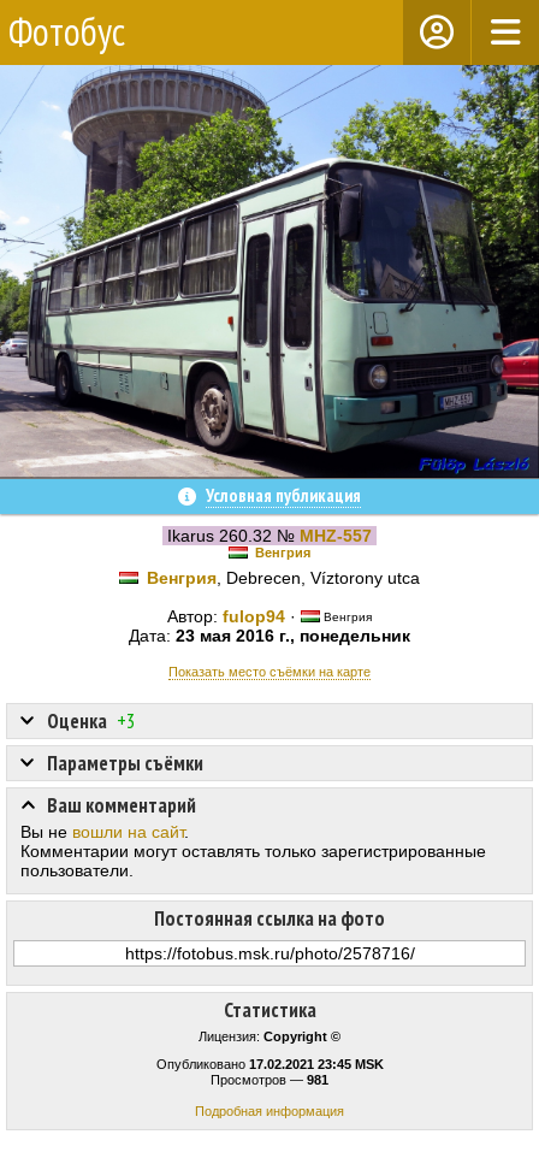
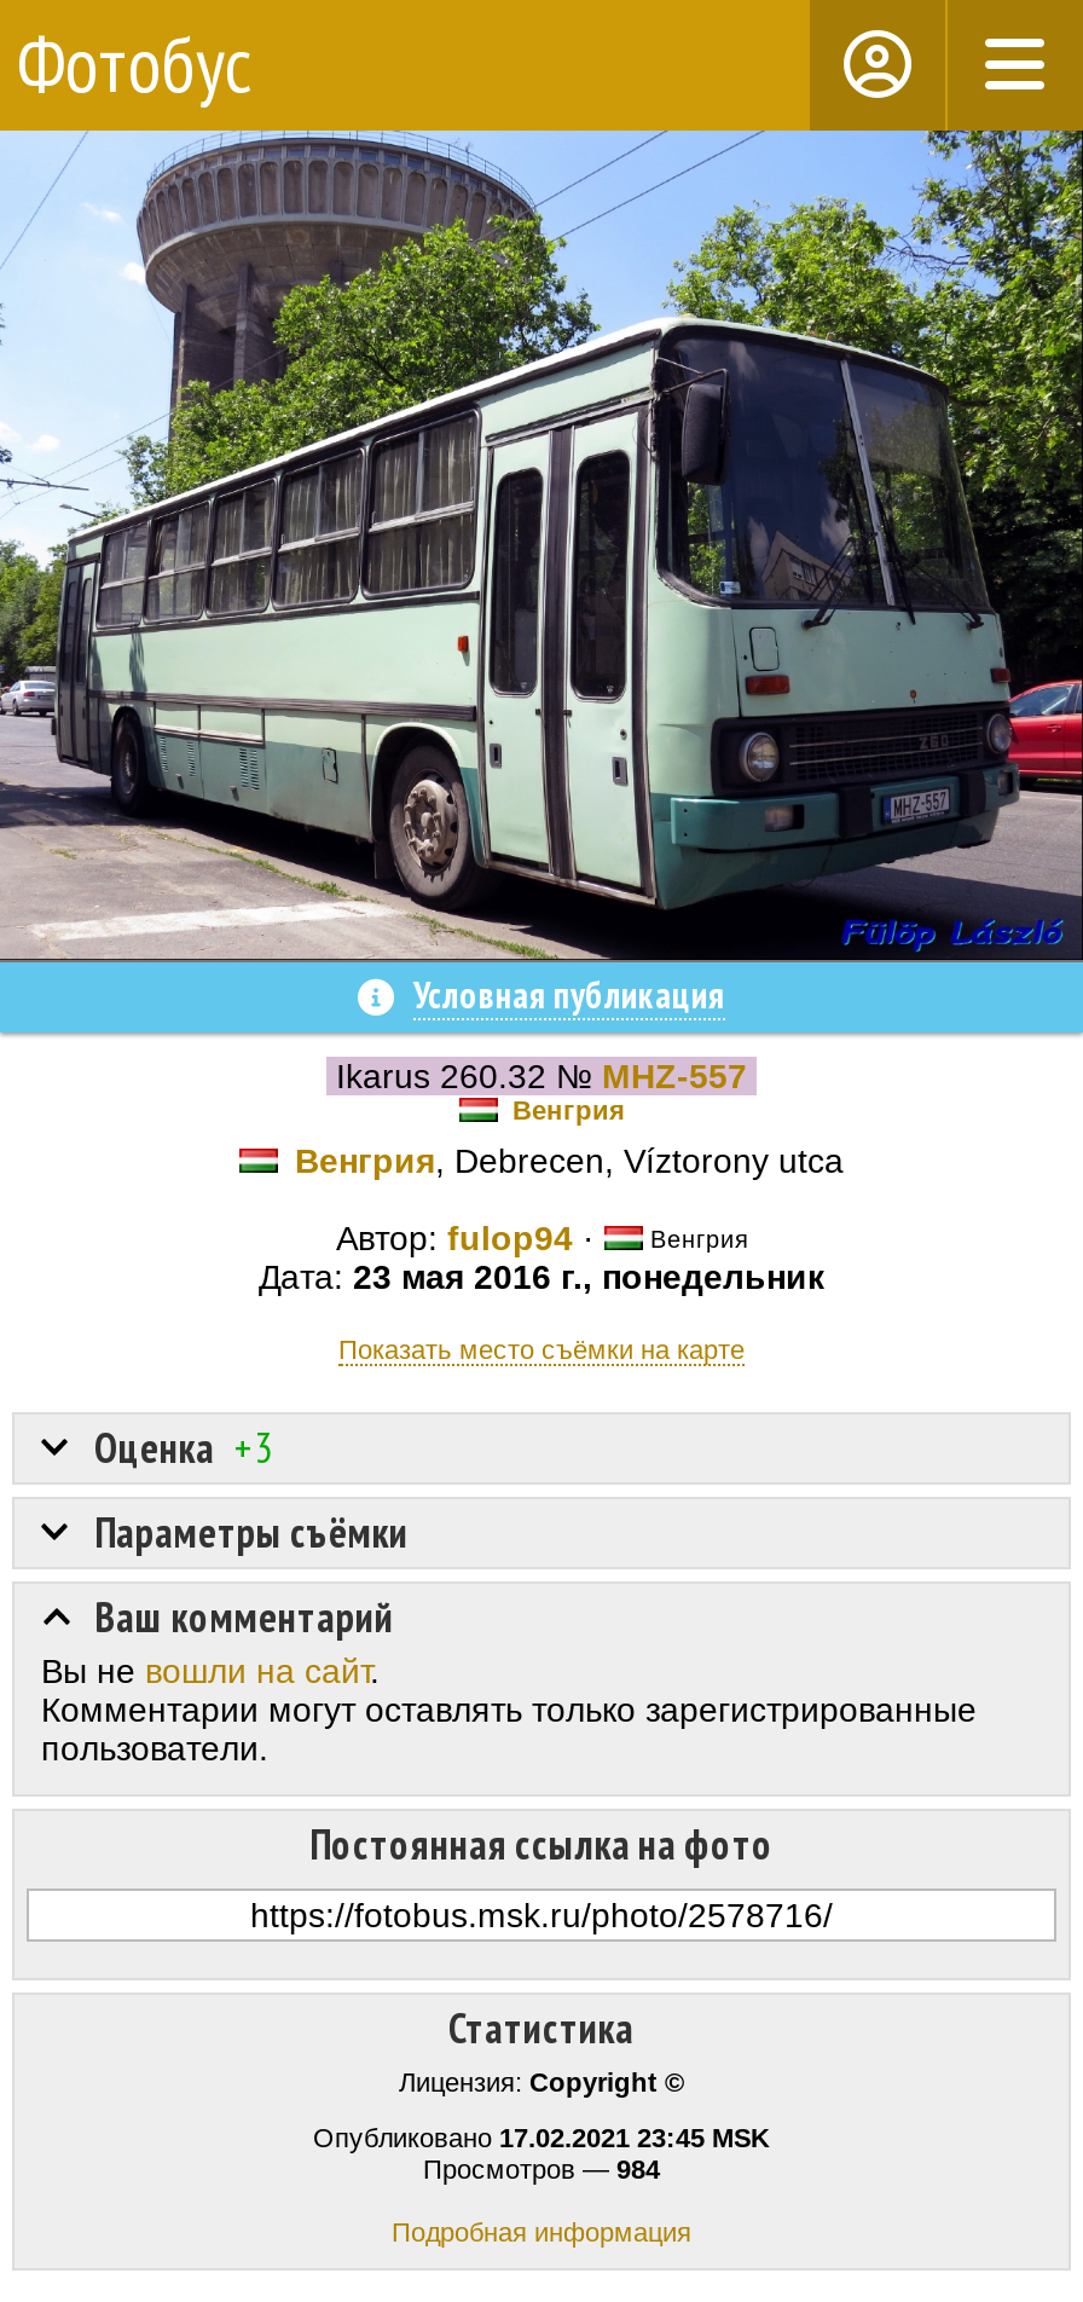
[211,1073,328,1087] Просмотров — 981 -> [423,2155,660,2184] Просмотров — 984

